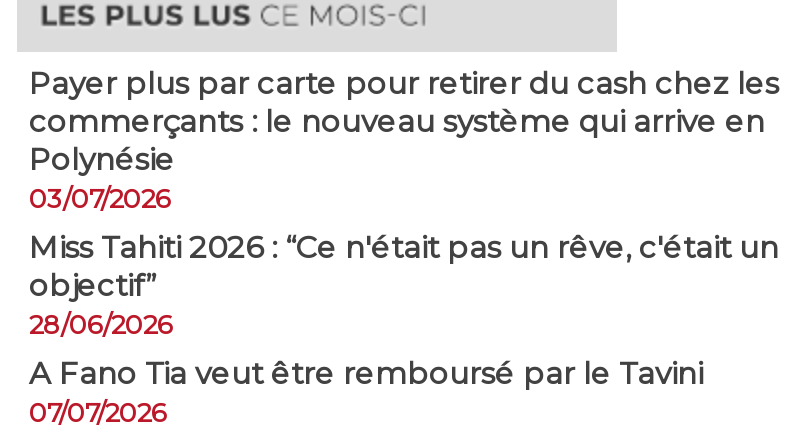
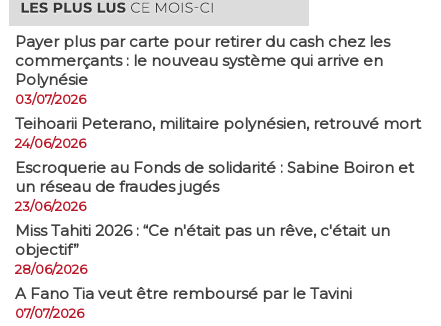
none -> [15,114,421,214] Teihoarii Peterano, militaire polynésien, retrouvé mort | 24/06/2026 | Escroquerie au Fonds de solidarité : Sabine Boiron et | un réseau de fraudes jugés | 23/06/2026

